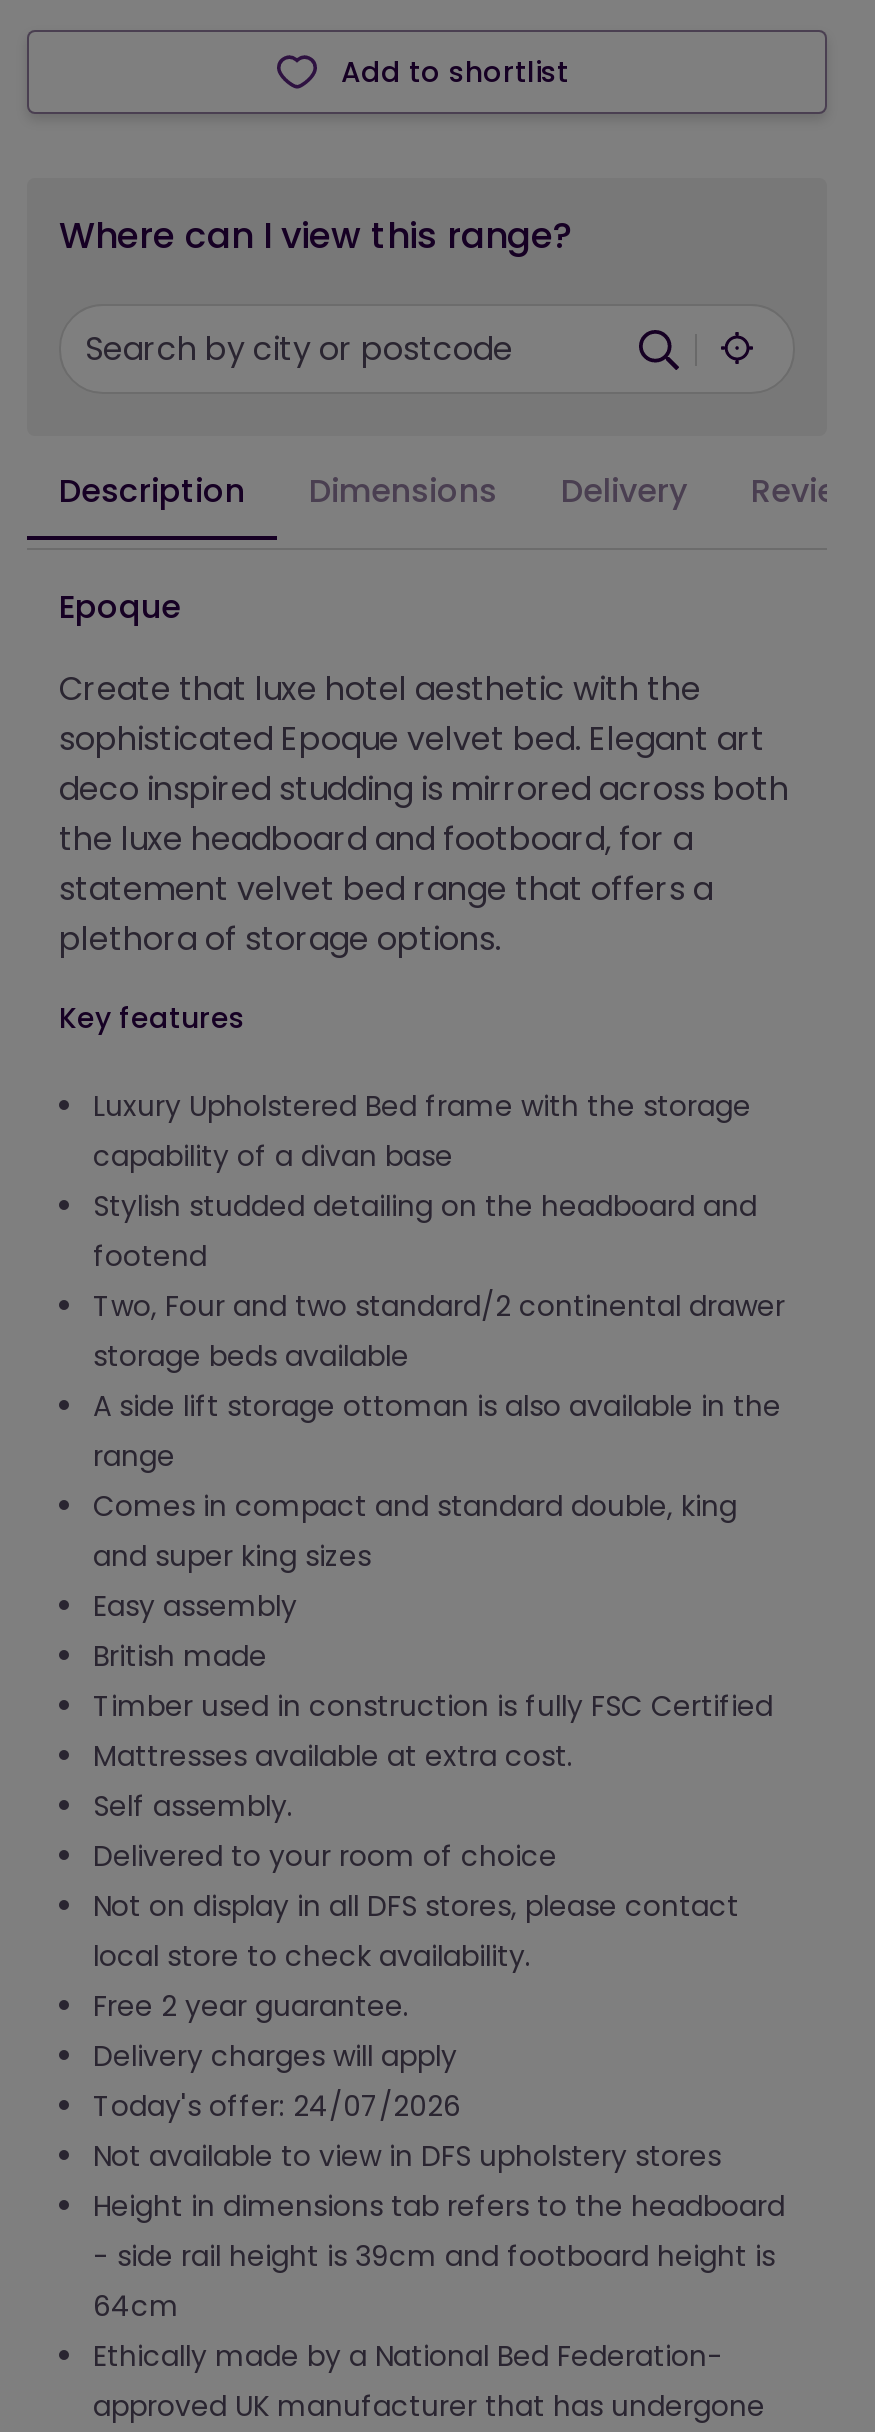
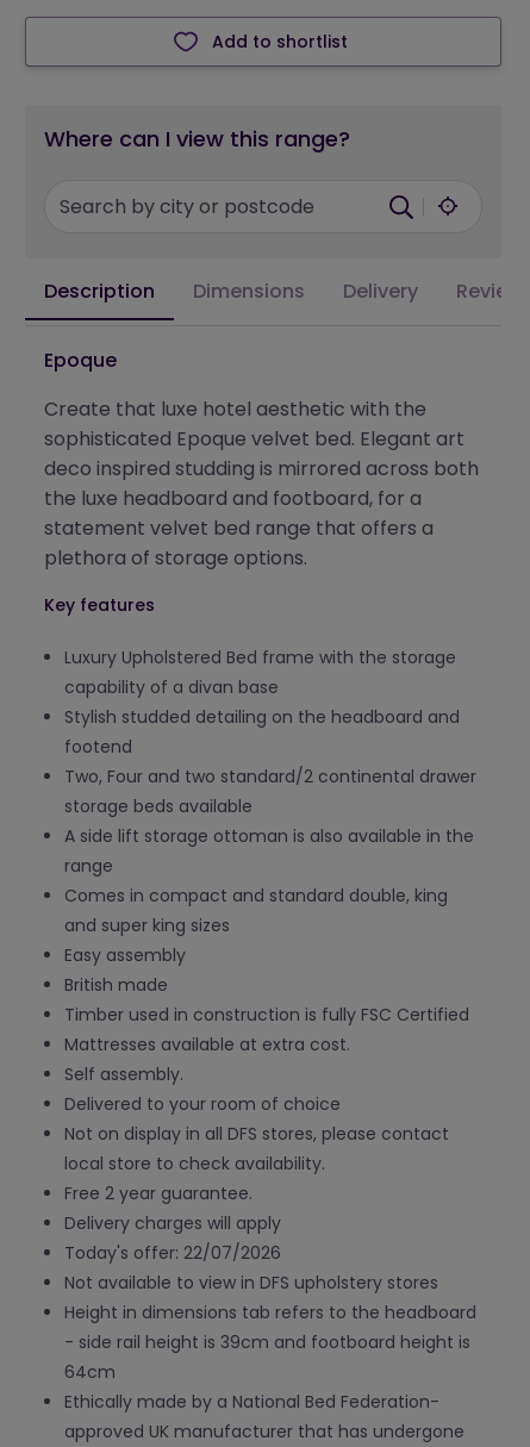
[93,2086,461,2126] Today's offer: 24/07/2026 -> [64,1241,281,1265] Today's offer: 22/07/2026

